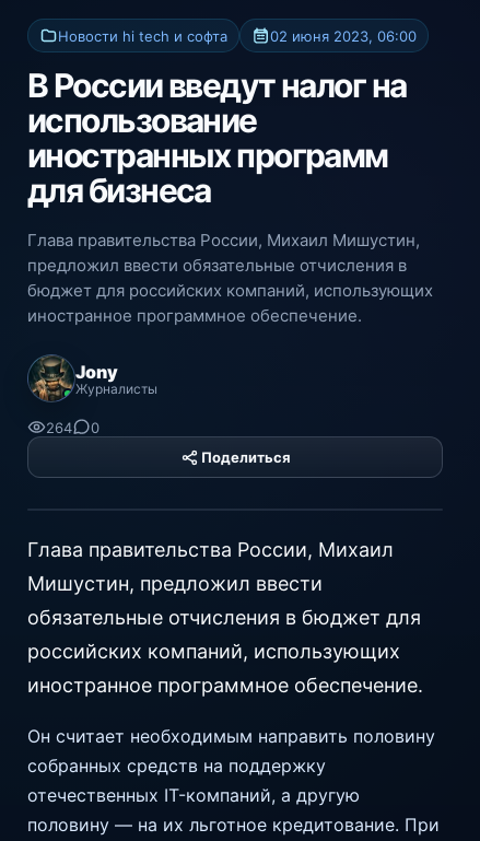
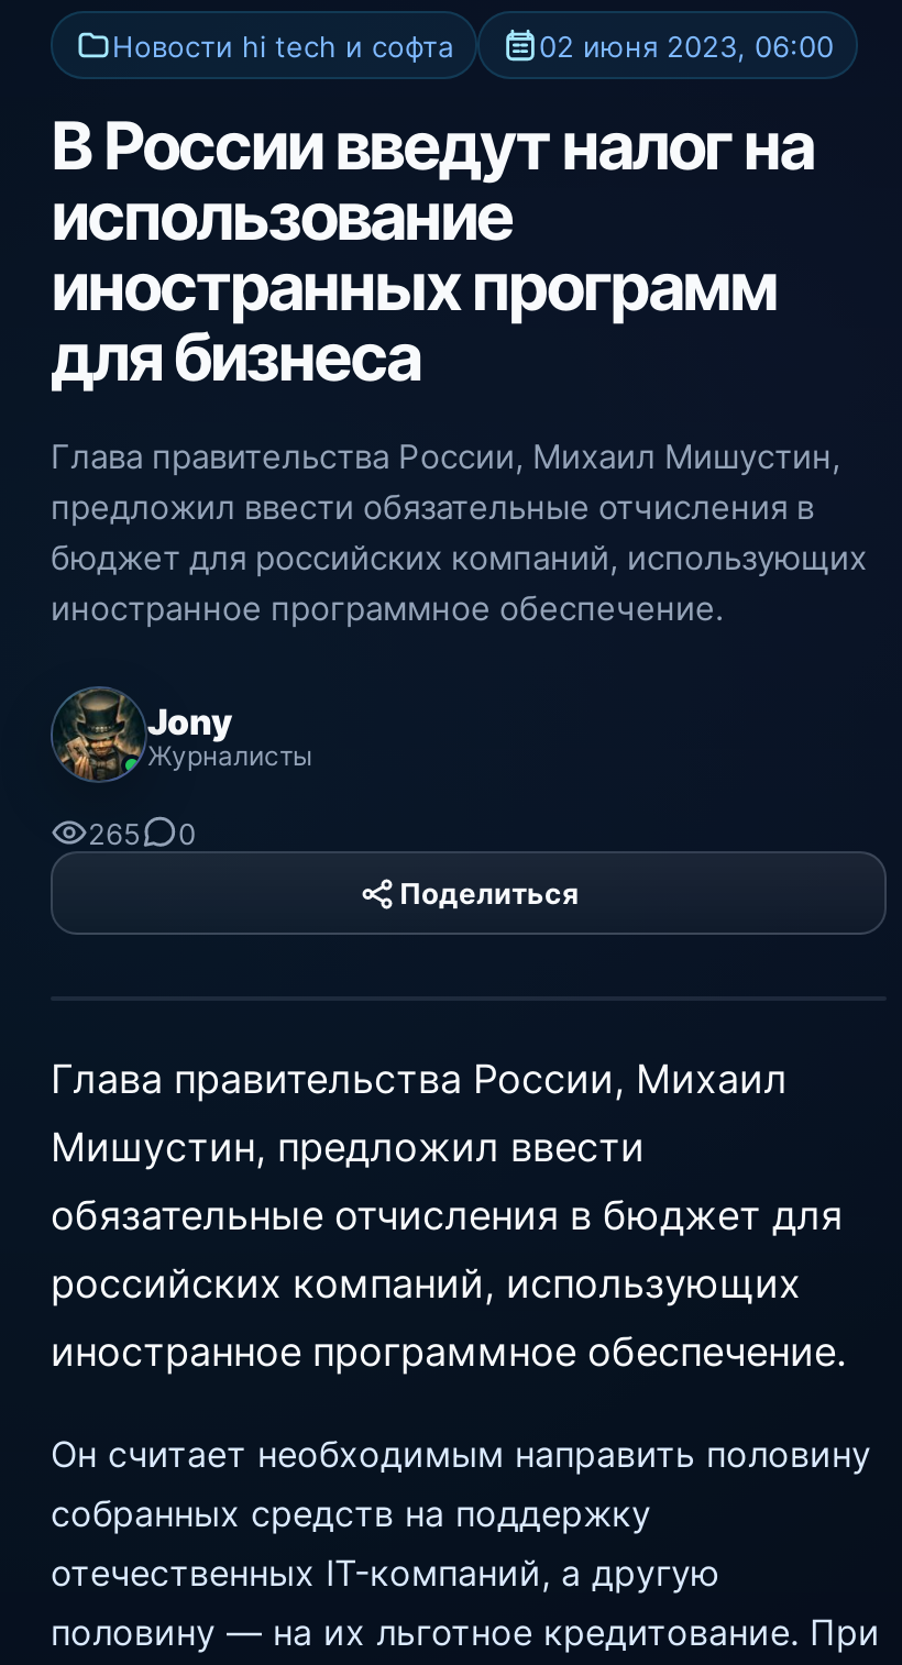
[46,418,72,436] 264 -> [88,815,141,850] 265

